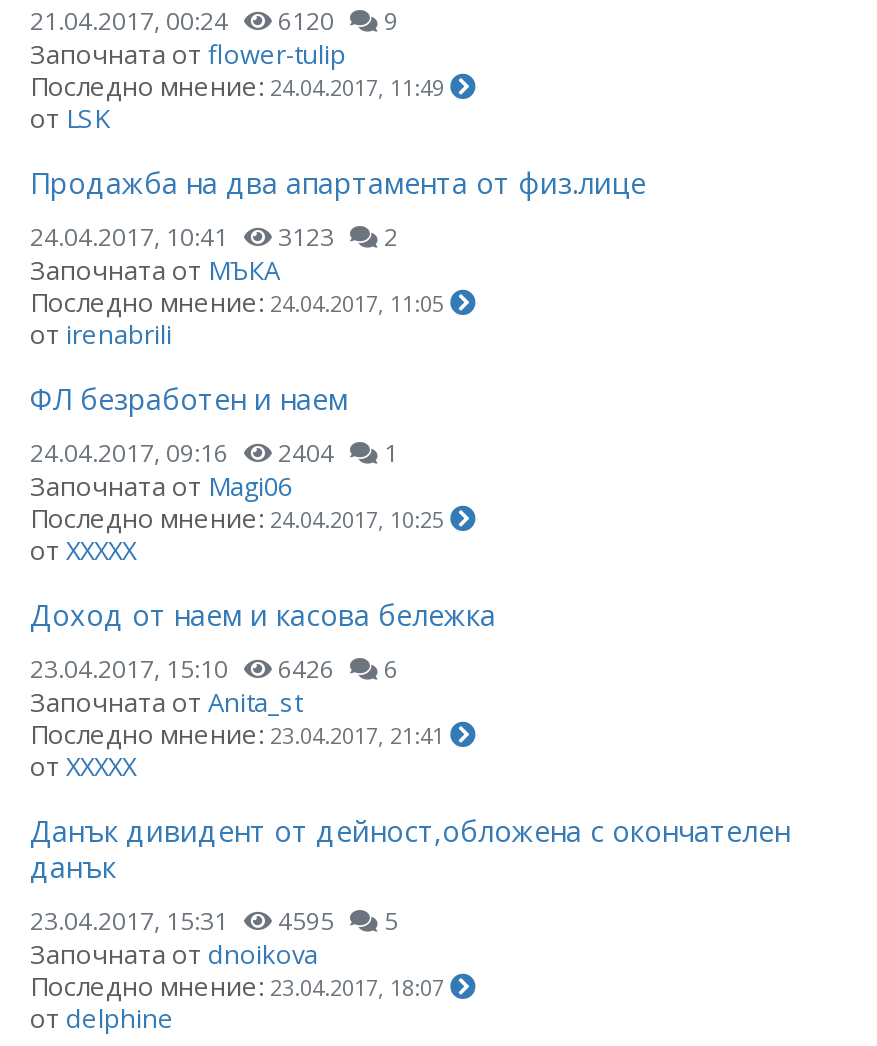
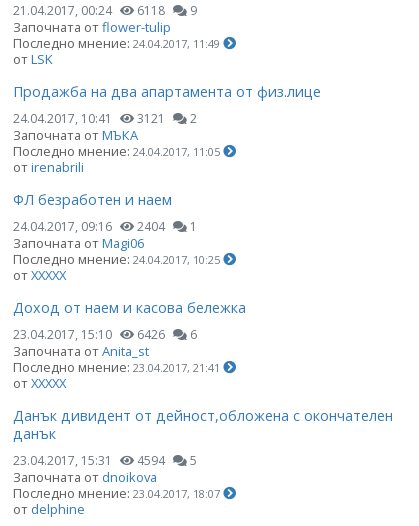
[30,4,398,38] 21.04.2017, 00:24 6120 9 -> [13,2,197,19] 21.04.2017, 00:24 6118 9
[30,220,398,254] 24.04.2017, 10:41 3123 2 -> [13,110,197,127] 24.04.2017, 10:41 3121 2
[30,904,398,938] 23.04.2017, 15:31 4595 5 -> [13,452,197,469] 23.04.2017, 15:31 4594 5

